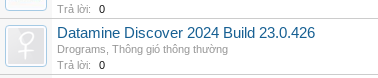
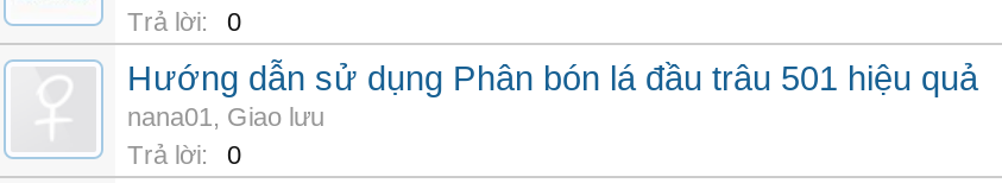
[57,25,315,55] Datamine Discover 2024 Build 23.0.426 | Drograms, Thông gió thông thường -> [127,59,978,131] Hướng dẫn sử dụng Phân bón lá đầu trâu 501 hiệu quả | nana01, Giao lưu

